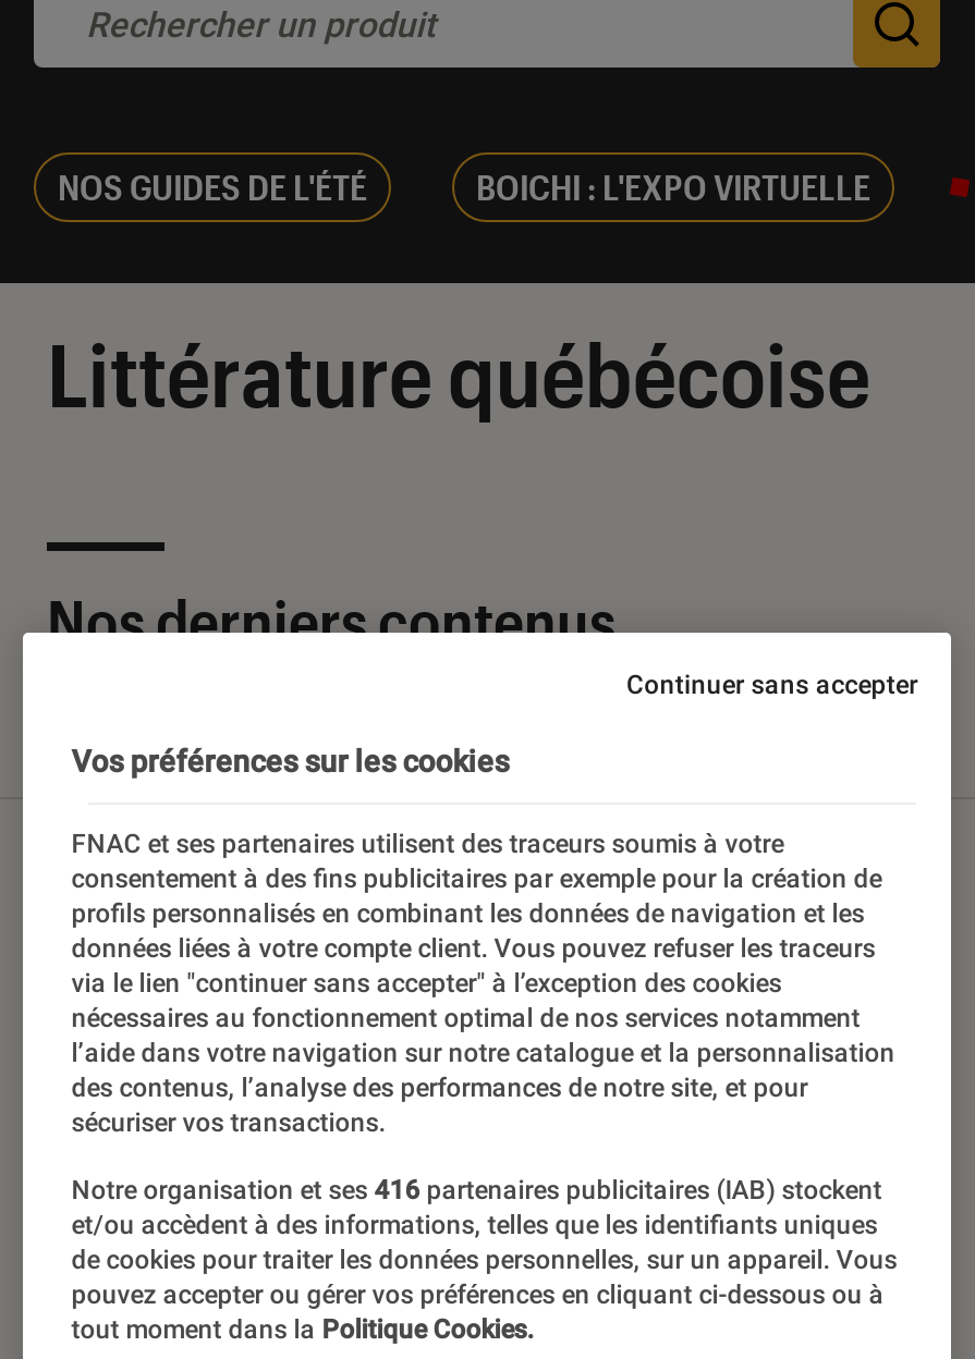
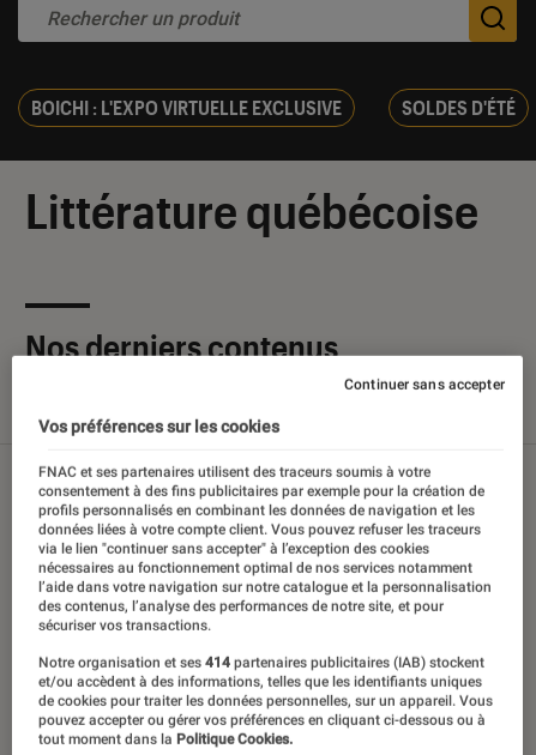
[58,166,870,207] NOS GUIDES DE L'ÉTÉ | BOICHI : L'EXPO VIRTUELLE -> [31,96,516,119] BOICHI : L'EXPO VIRTUELLE EXCLUSIVE | SOLDES D'ÉTÉ
[71,1176,882,1206] Notre organisation et ses 416 partenaires publicitaires (IAB) stockent -> [39,654,485,670] Notre organisation et ses 414 partenaires publicitaires (IAB) stockent

